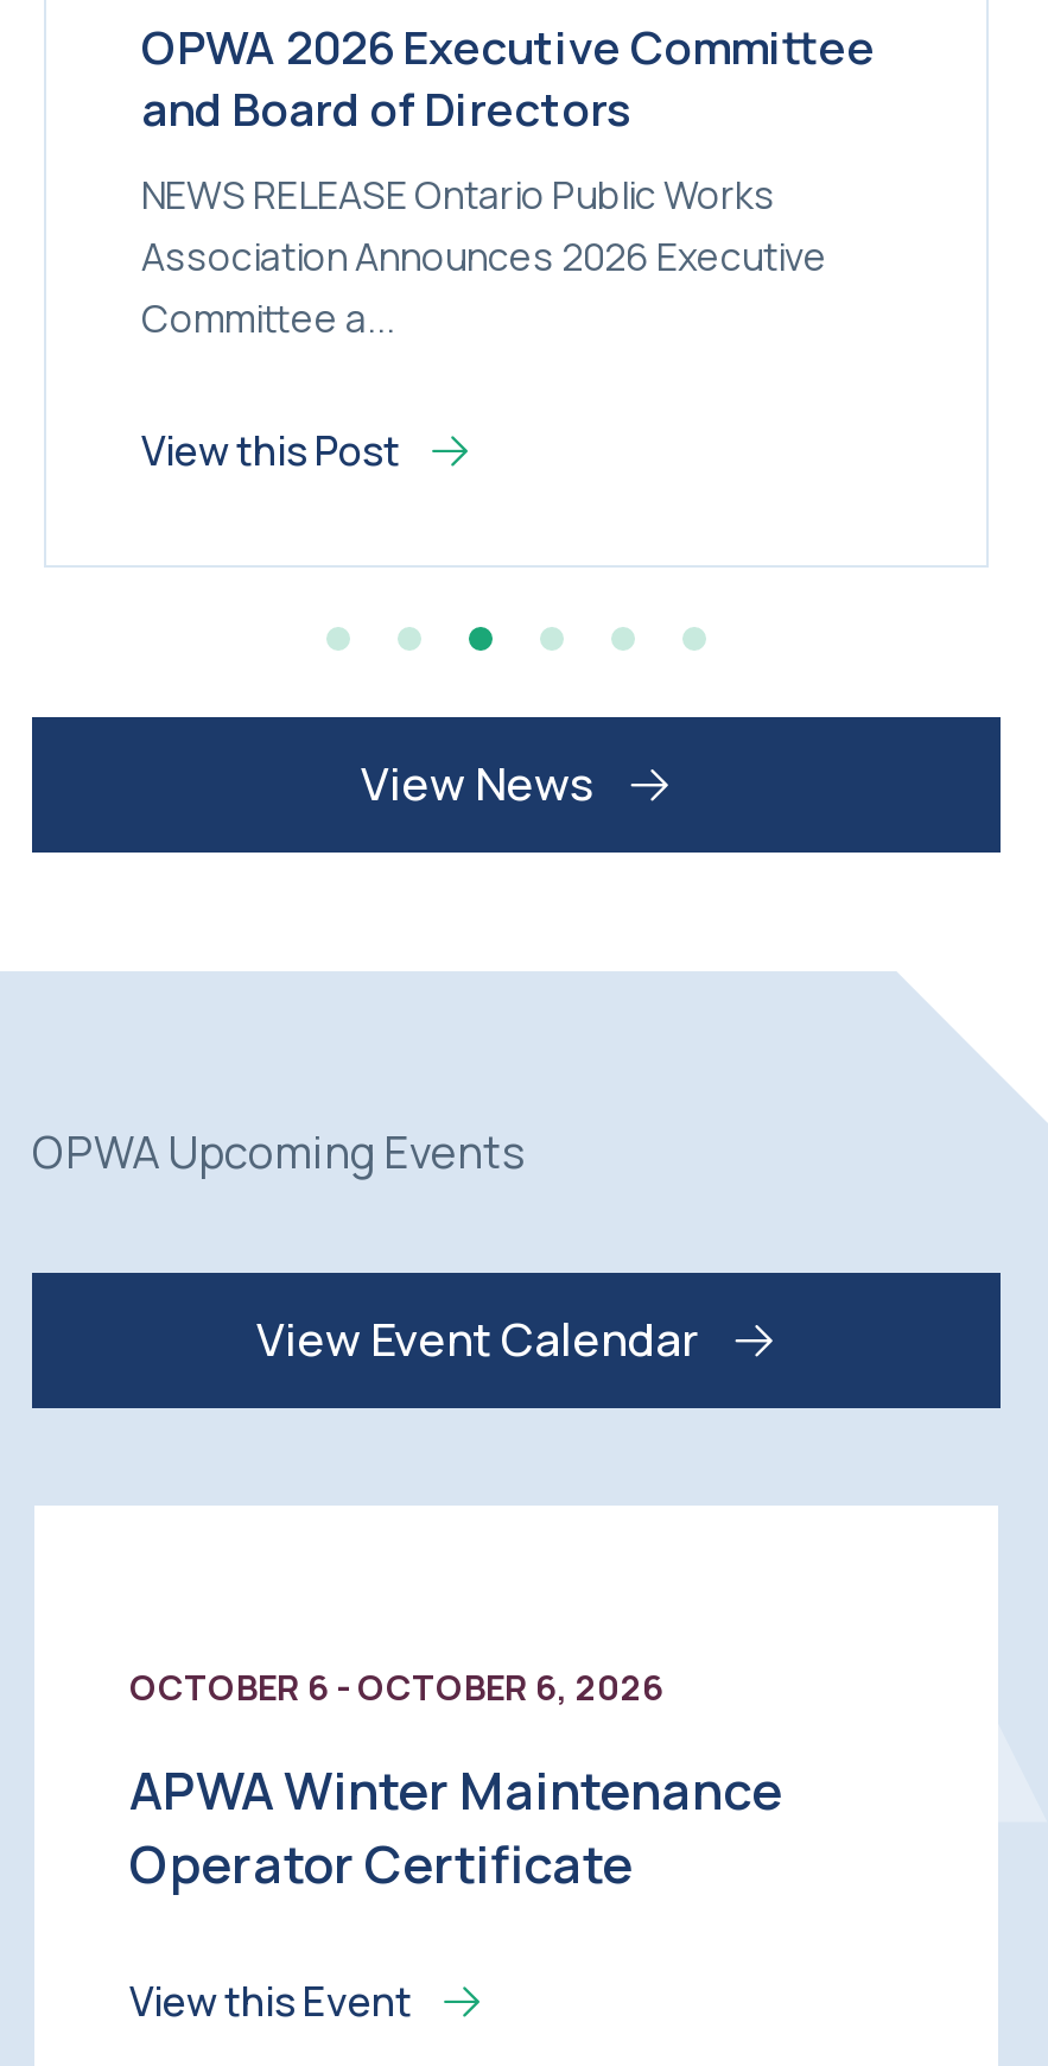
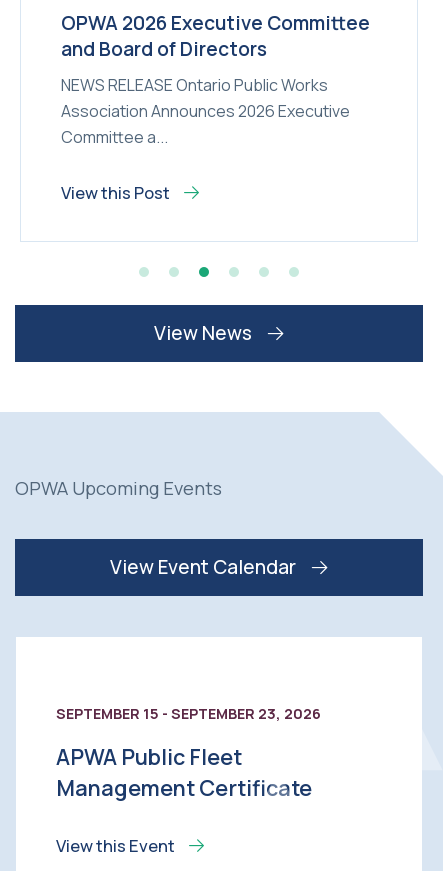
[129,1665,663,1710] OCTOBER 6 - OCTOBER 6, 2026 -> [56,704,321,723] SEPTEMBER 15 - SEPTEMBER 23, 2026
[129,1755,782,1897] APWA Winter Maintenance | Operator Certificate -> [56,742,312,802] APWA Public Fleet | Management Certificate

